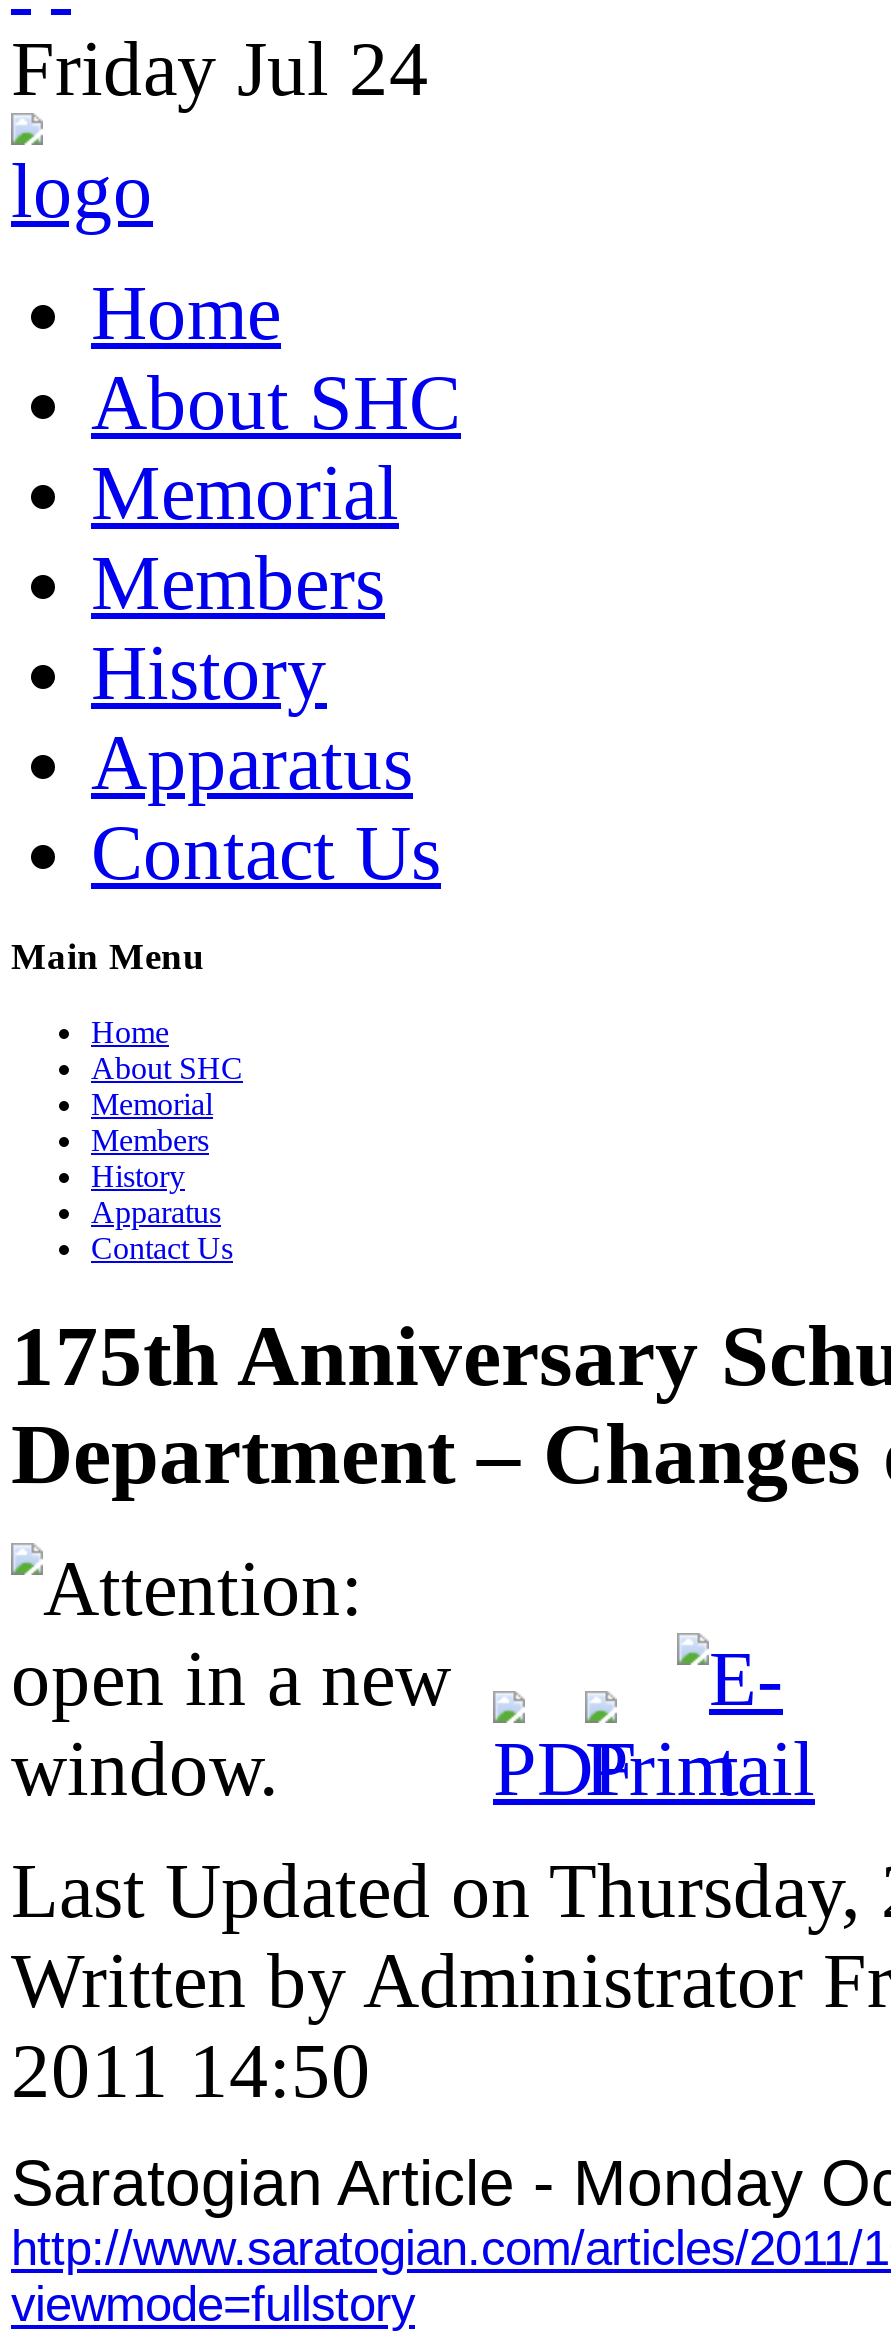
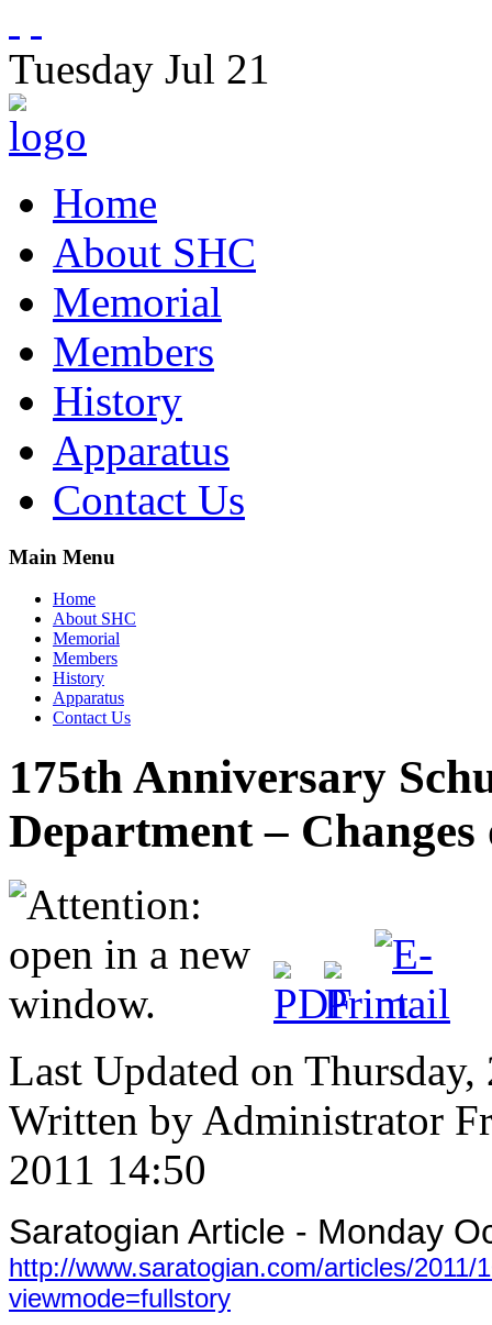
[11,25,429,111] Friday Jul 24 -> [9,45,270,92] Tuesday Jul 21

